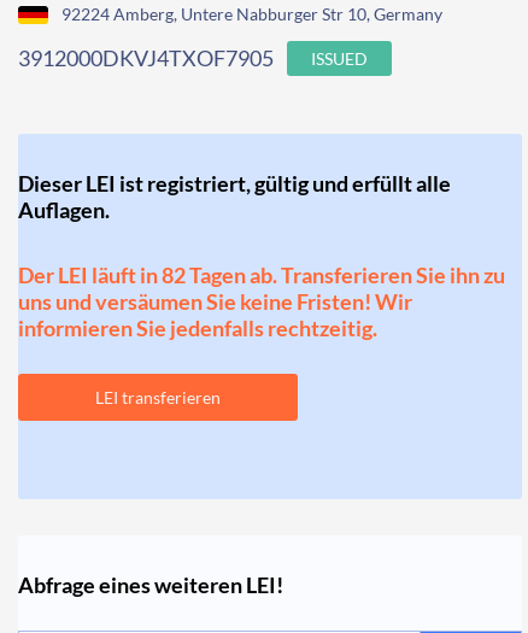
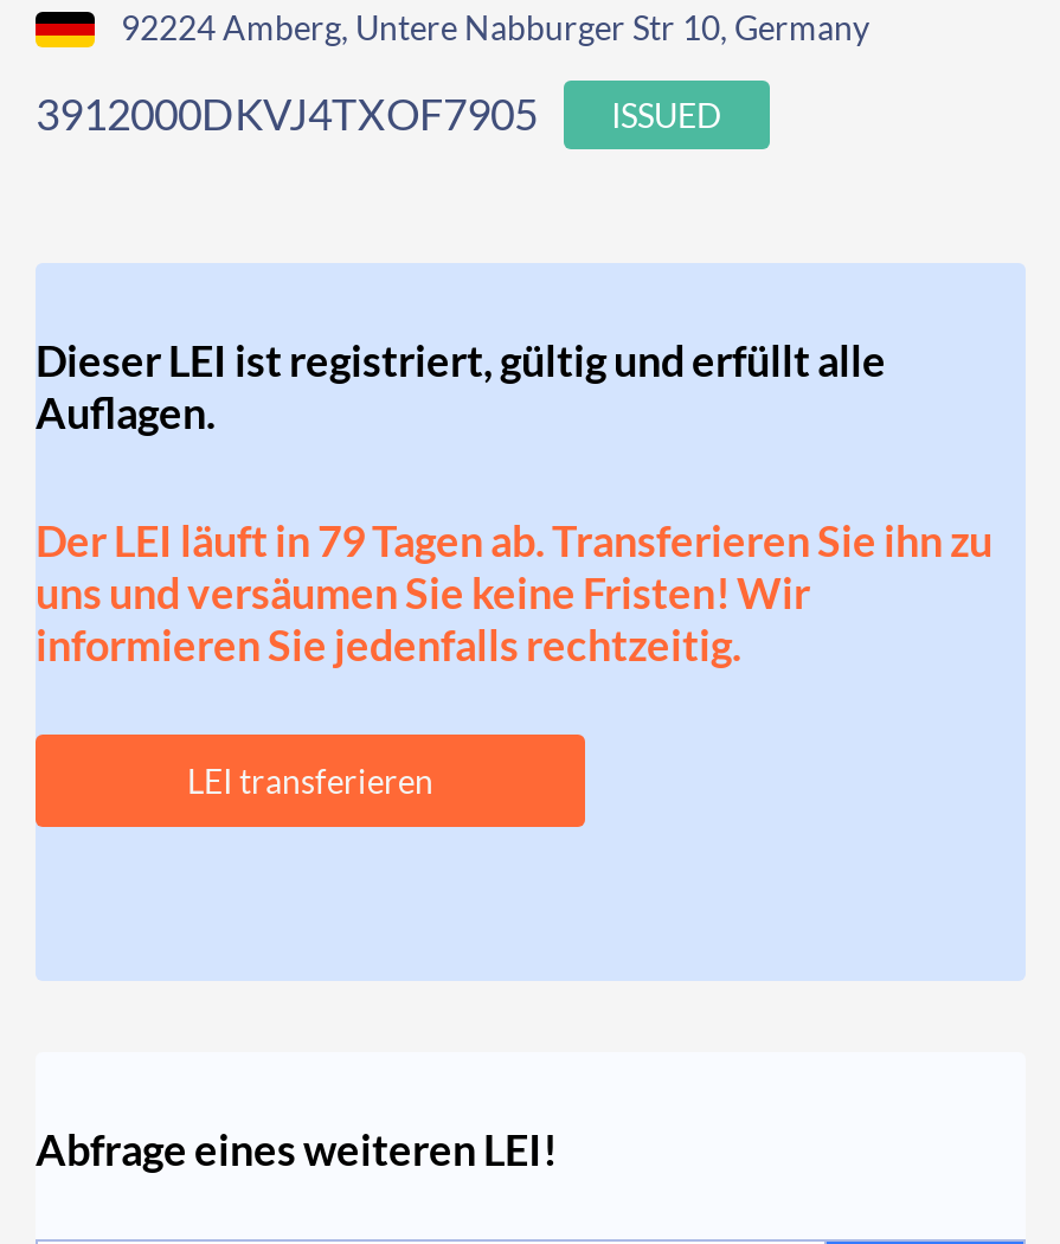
[18,262,505,288] Der LEI läuft in 82 Tagen ab. Transferieren Sie ihn zu -> [36,514,992,566] Der LEI läuft in 79 Tagen ab. Transferieren Sie ihn zu

